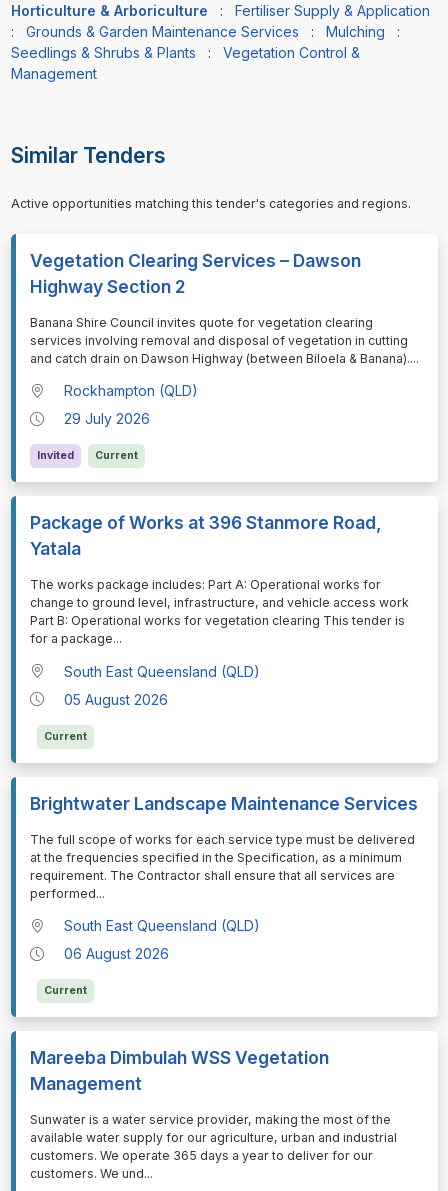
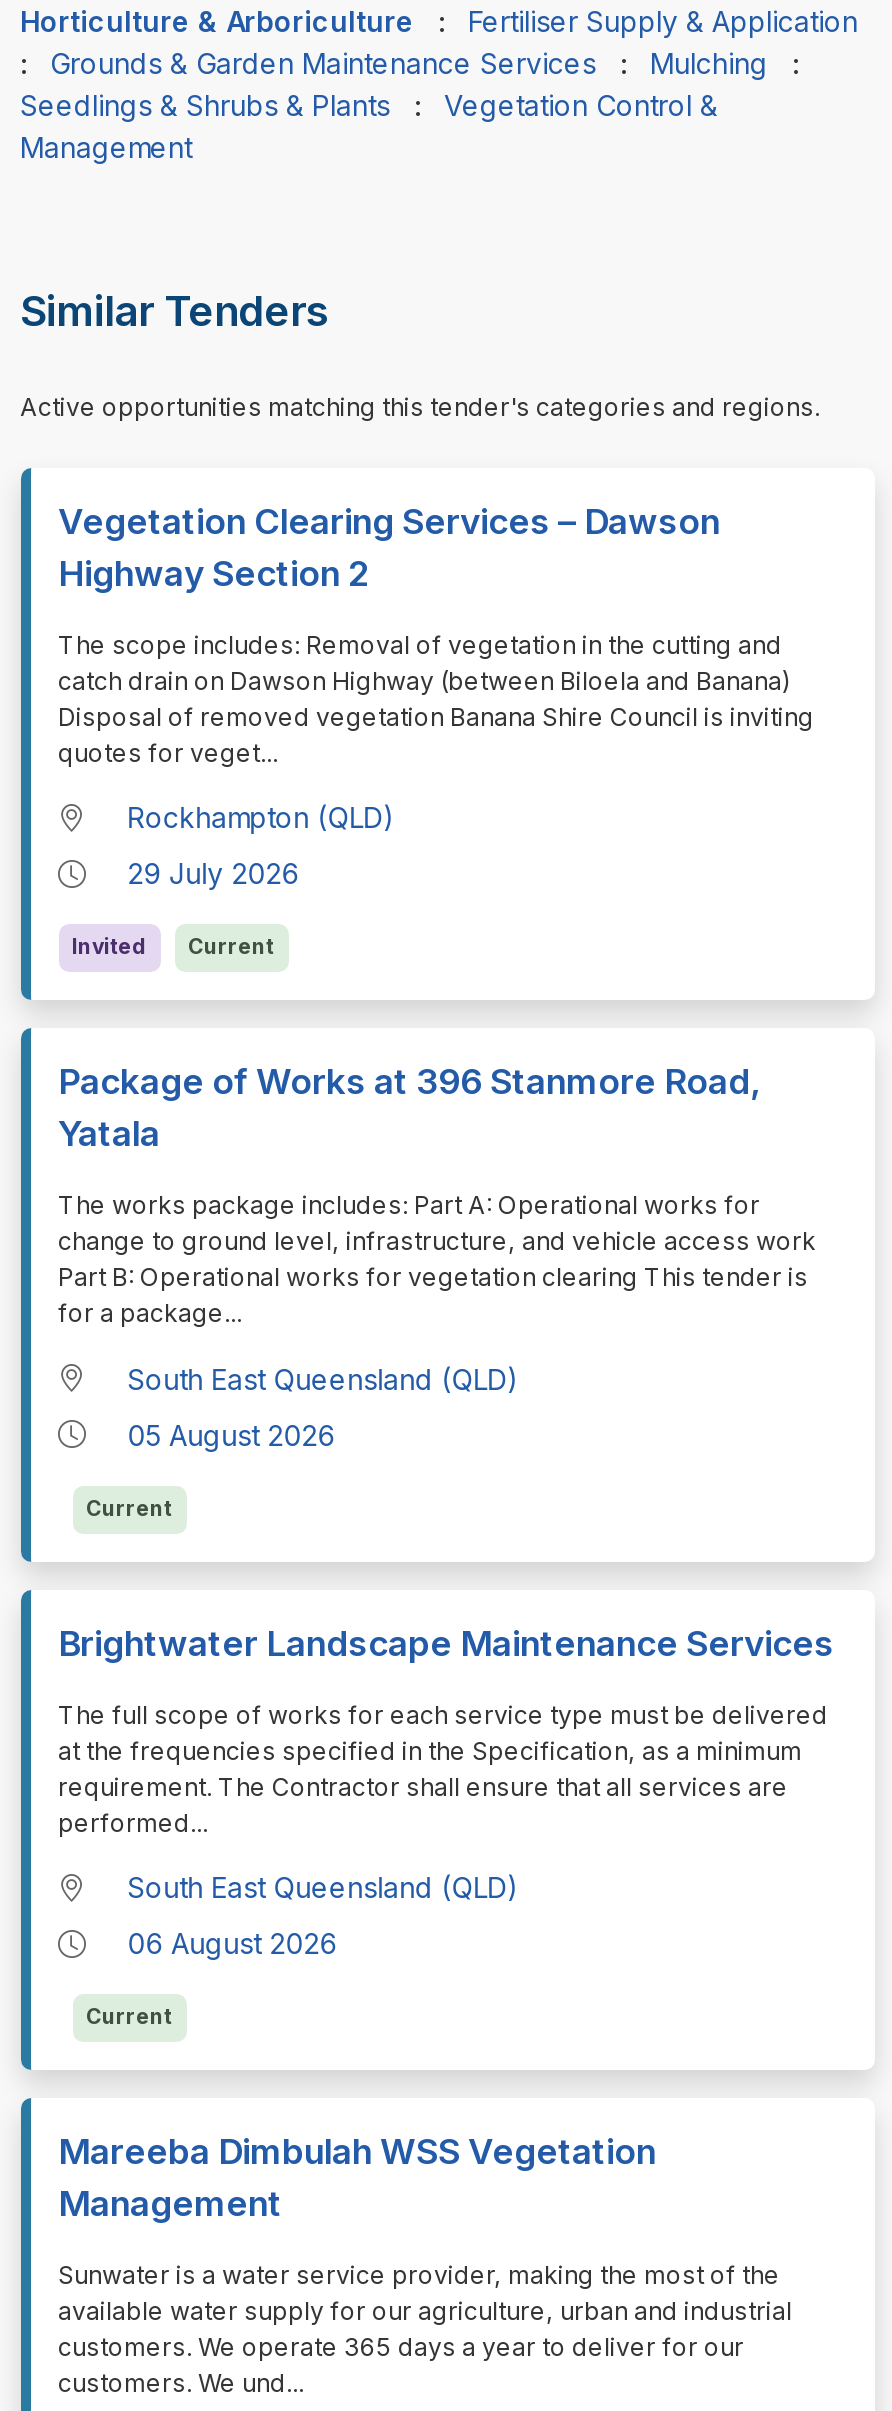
[29,315,418,366] Banana Shire Council invites quote for vegetation clearing | services involving removal and disposal of vegetation in cutting | and catch drain on Dawson Highway (between Biloela & Banana).... -> [58,630,814,768] The scope includes: Removal of vegetation in the cutting and | catch drain on Dawson Highway (between Biloela and Banana) | Disposal of removed vegetation Banana Shire Council is inviting | quotes for veget...

